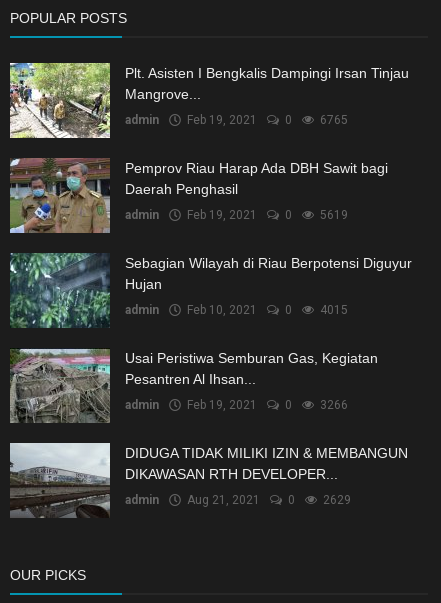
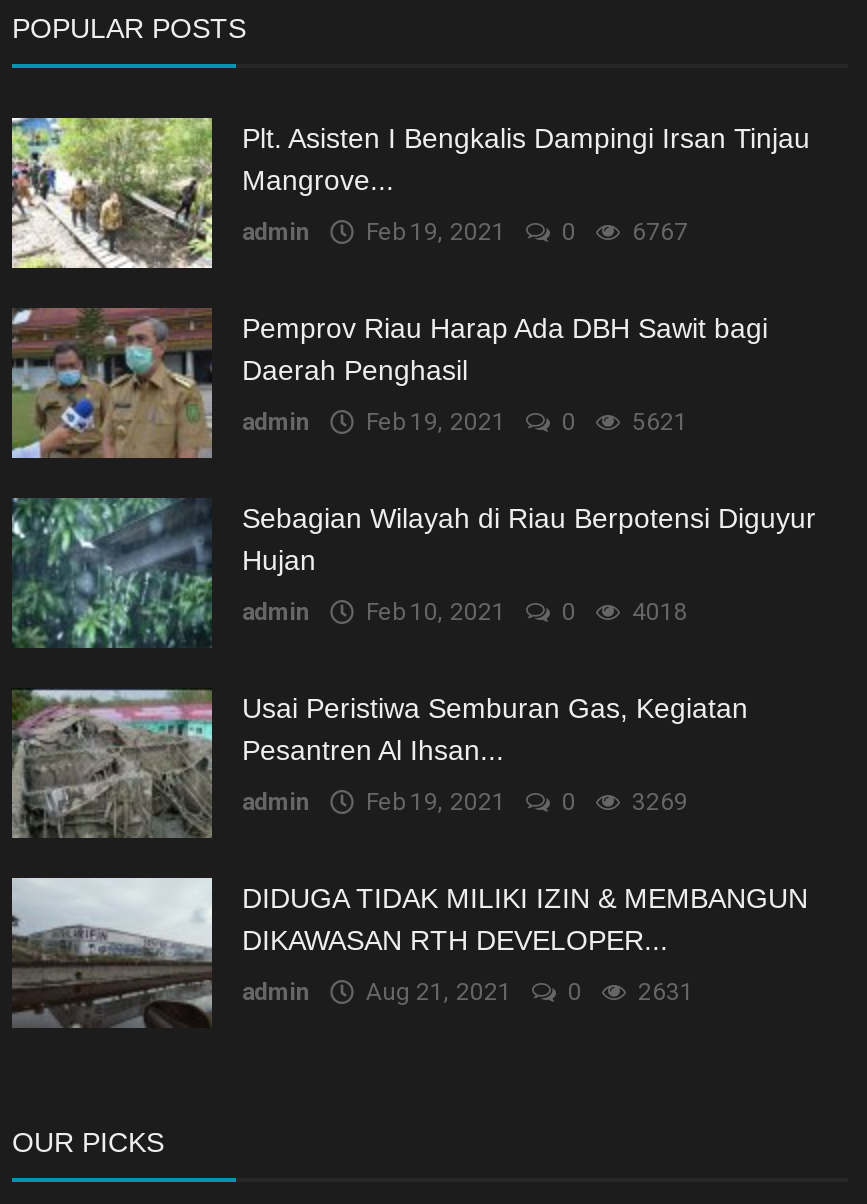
[125,113,348,127] admin Feb 19, 2021 0 6765 -> [242,219,688,247] admin Feb 19, 2021 0 6767
[125,208,348,222] admin Feb 19, 2021 0 5619 -> [242,409,688,437] admin Feb 19, 2021 0 5621
[125,303,348,317] admin Feb 10, 2021 0 4015 -> [242,599,688,627] admin Feb 10, 2021 0 4018
[125,398,348,412] admin Feb 19, 2021 0 3266 -> [242,789,688,817] admin Feb 19, 2021 0 3269
[125,493,351,507] admin Aug 21, 2021 0 2629 -> [242,979,694,1007] admin Aug 21, 2021 0 2631

